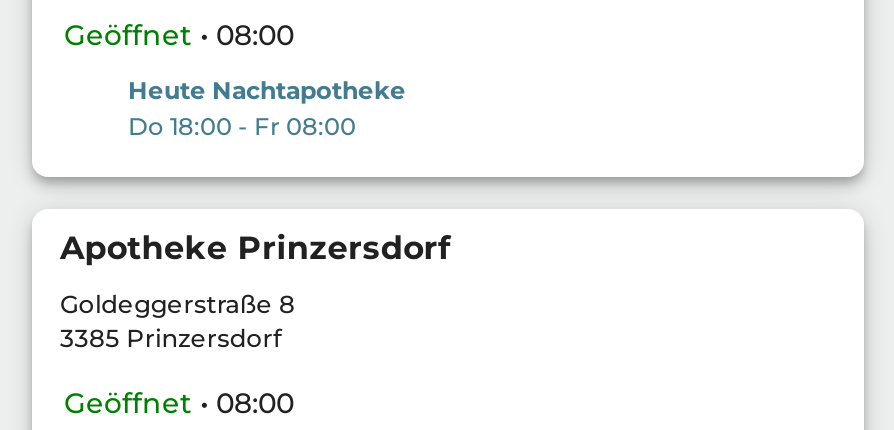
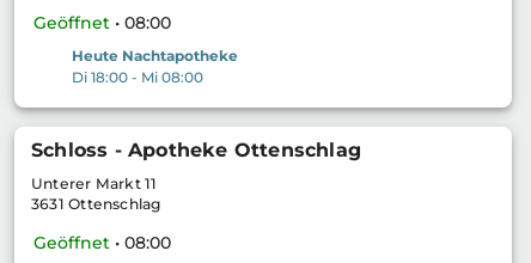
[128,111,356,141] Do 18:00 - Fr 08:00 -> [72,68,203,86] Di 18:00 - Mi 08:00
[60,229,450,267] Apotheke Prinzersdorf -> [31,139,361,161] Schloss - Apotheke Ottenschlag
[60,289,295,353] Goldeggerstraße 8 | 3385 Prinzersdorf -> [31,175,161,213] Unterer Markt 11 | 3631 Ottenschlag

